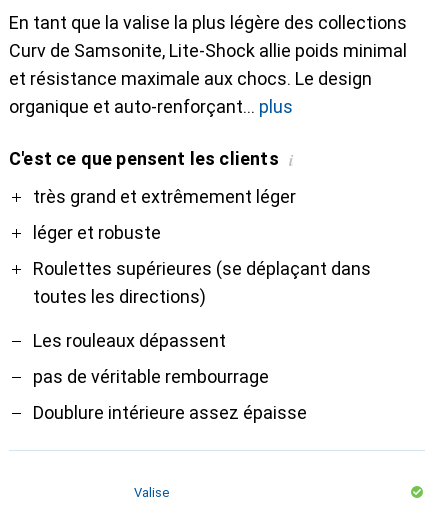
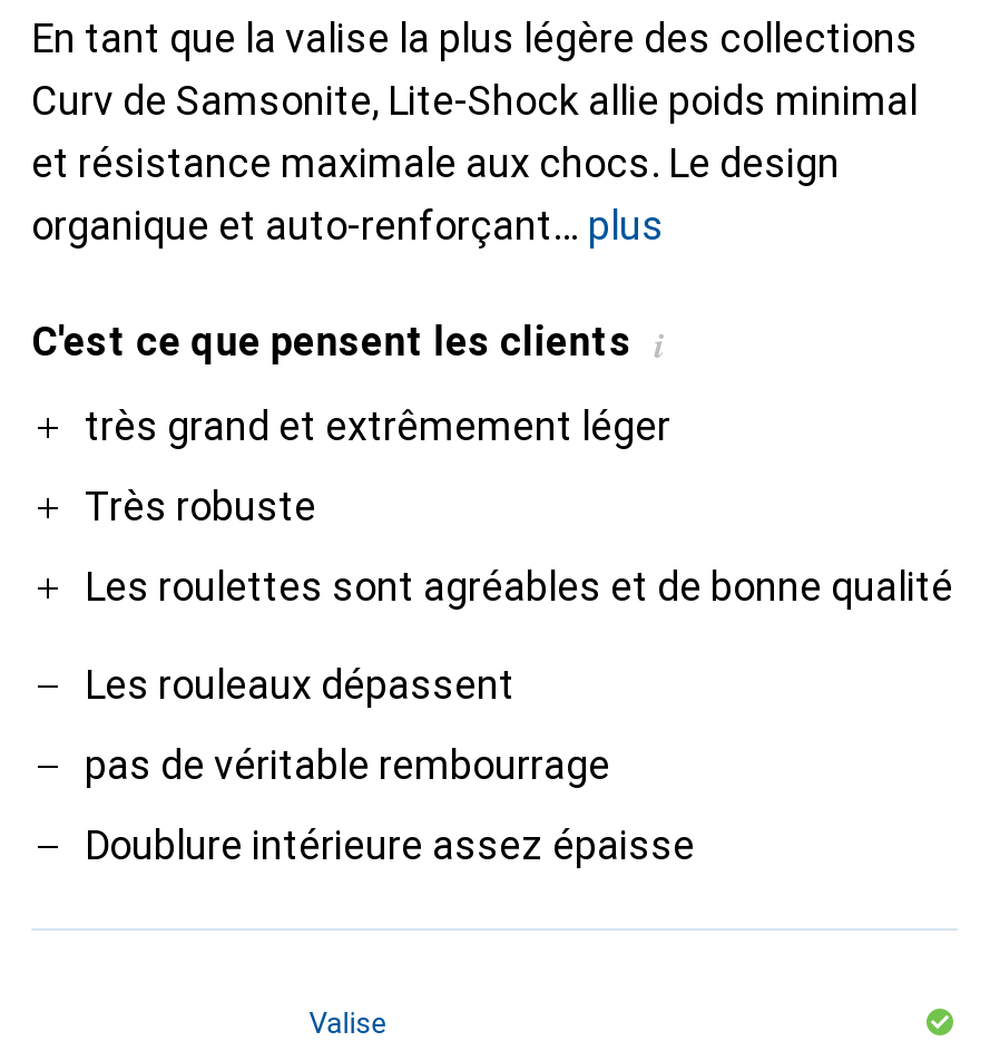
[33,222,161,243] léger et robuste -> [85,483,316,529] Très robuste
[33,258,371,307] Roulettes supérieures (se déplaçant dans | toutes les directions) -> [85,563,953,610] Les roulettes sont agréables et de bonne qualité

